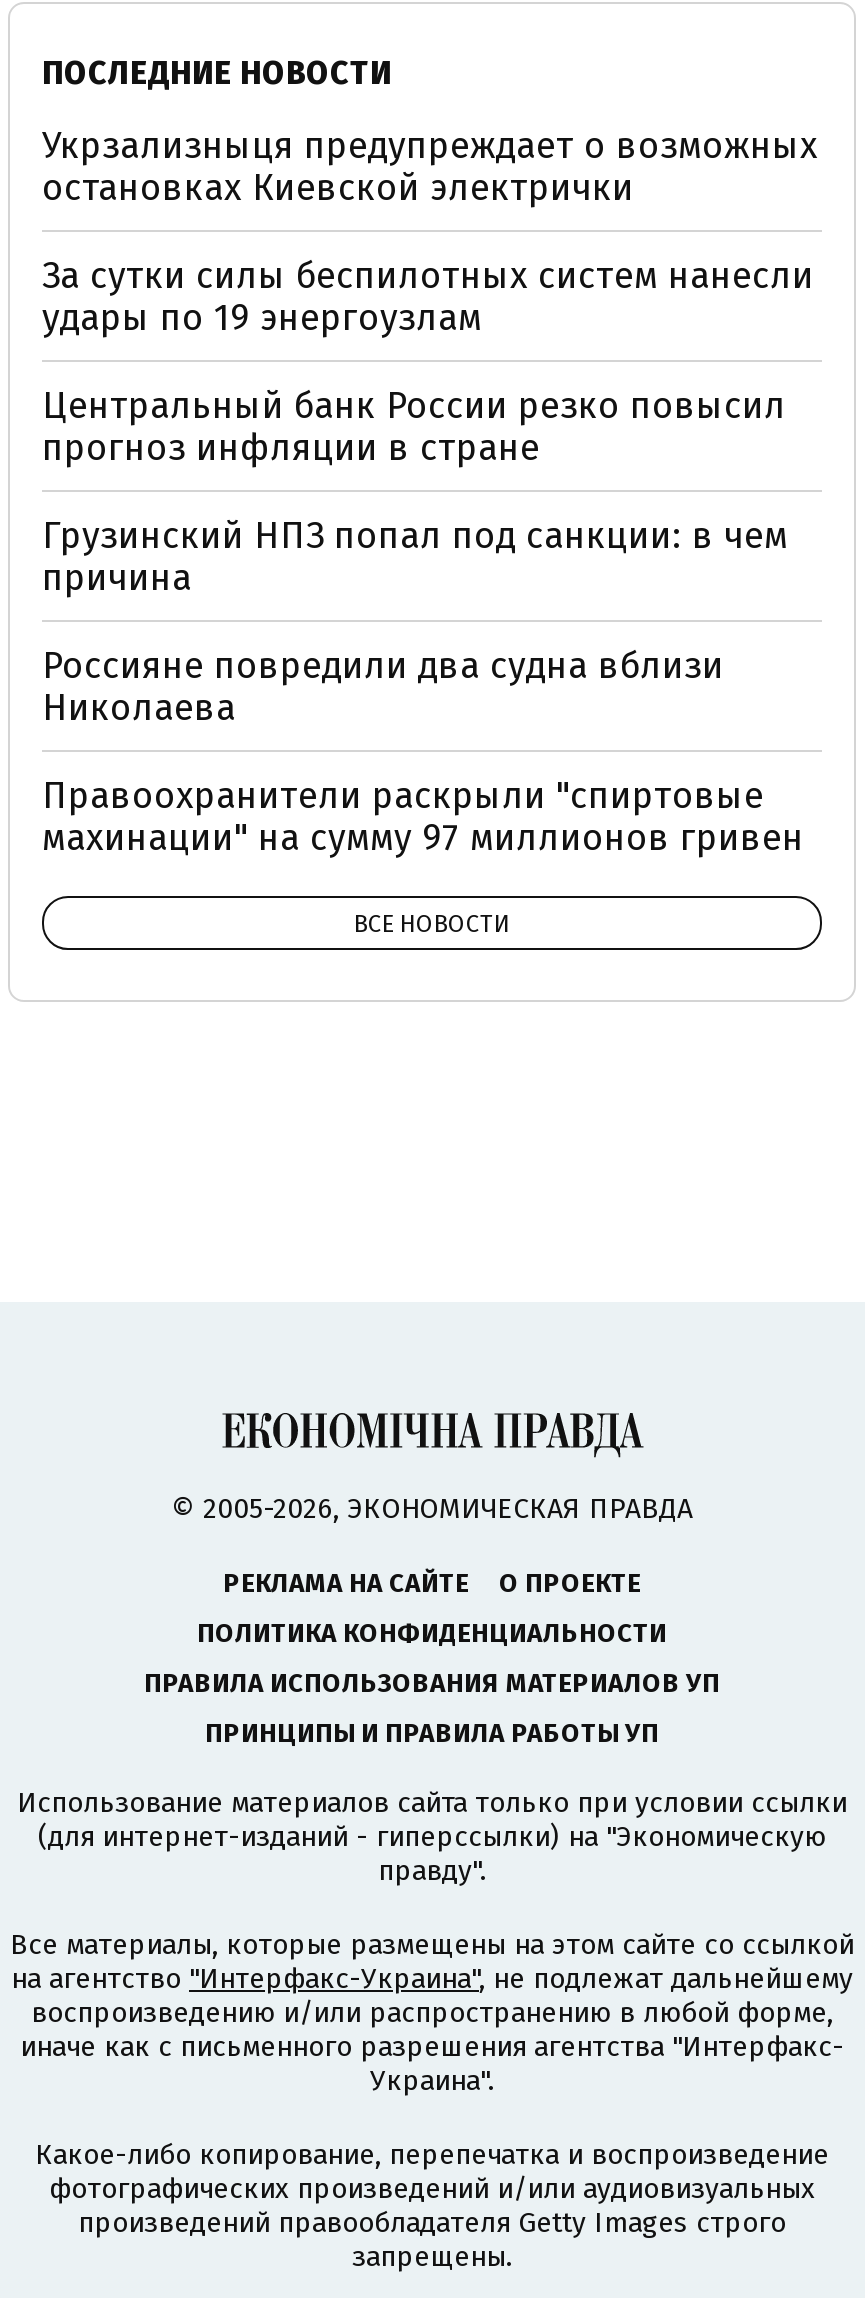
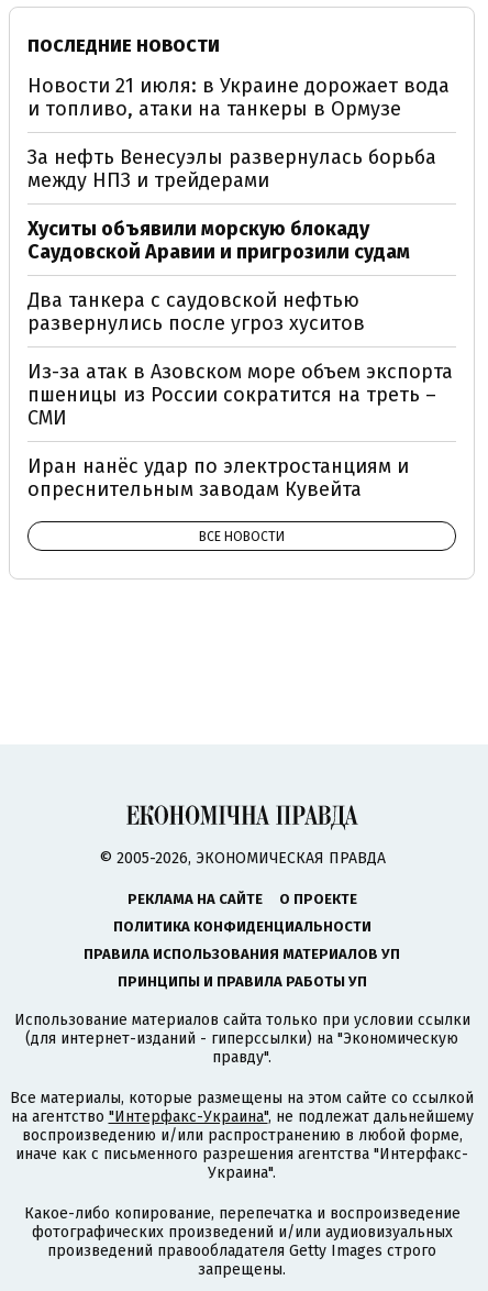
[42,124,818,210] Укрзализныця предупреждает о возможных | остановках Киевской электрички -> [27,74,450,121] Новости 21 июля: в Украине дорожает вода | и топливо, атаки на танкеры в Ормузе
[42,254,814,340] За сутки силы беспилотных систем нанесли | удары по 19 энергоузлам -> [27,145,436,193] За нефть Венесуэлы развернулась борьба | между НПЗ и трейдерами
[42,384,786,470] Центральный банк России резко повысил | прогноз инфляции в стране -> [27,217,410,264] Хуситы объявили морскую блокаду | Саудовской Аравии и пригрозили судам
[42,514,788,600] Грузинский НПЗ попал под санкции: в чем | причина -> [27,288,365,336] Два танкера с саудовской нефтью | развернулись после угроз хуситов
[42,644,724,730] Россияне повредили два судна вблизи | Николаева -> [27,360,453,430] Из-за атак в Азовском море объем экспорта | пшеницы из России сократится на треть – | СМИ
[42,774,804,860] Правоохранители раскрыли "спиртовые | махинации" на сумму 97 миллионов гривен -> [27,454,409,502] Иран нанёс удар по электростанциям и | опреснительным заводам Кувейта

